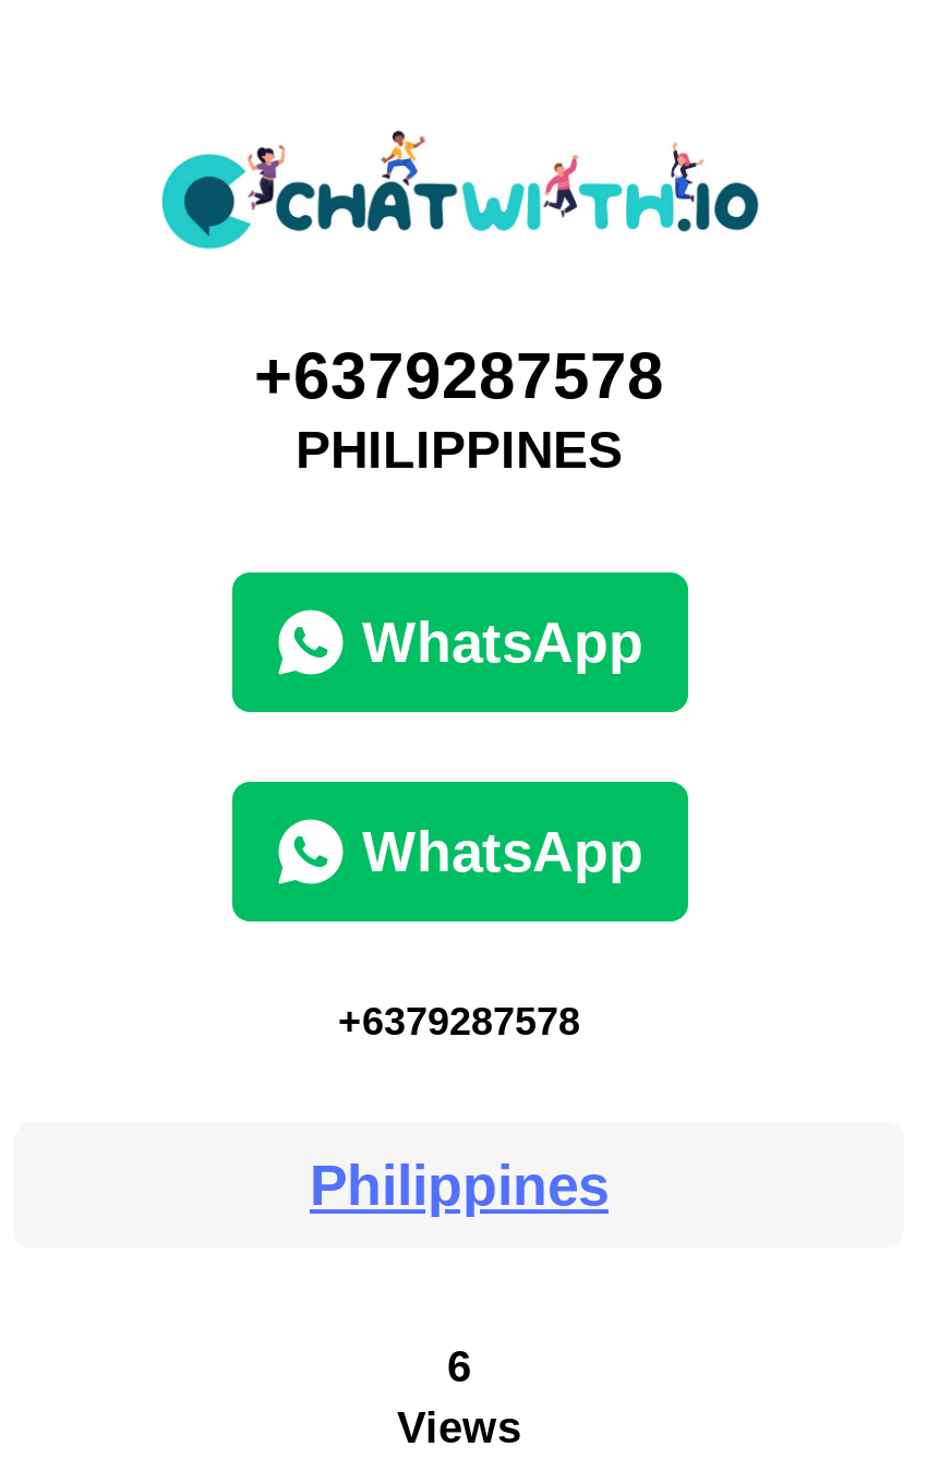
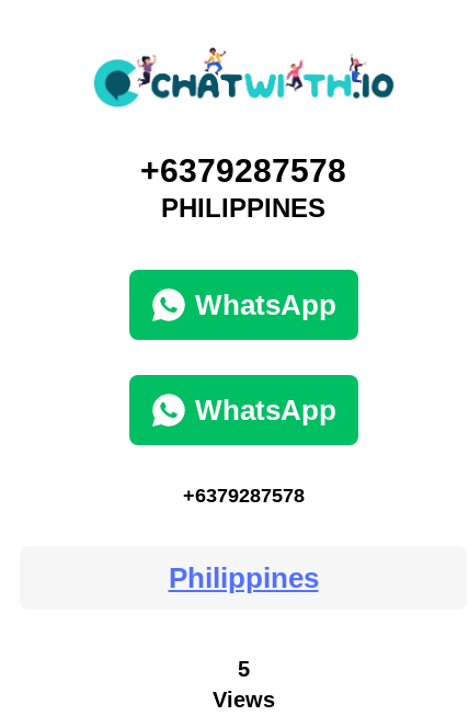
[447,1342,471,1390] 6 -> [237,657,249,681] 5

